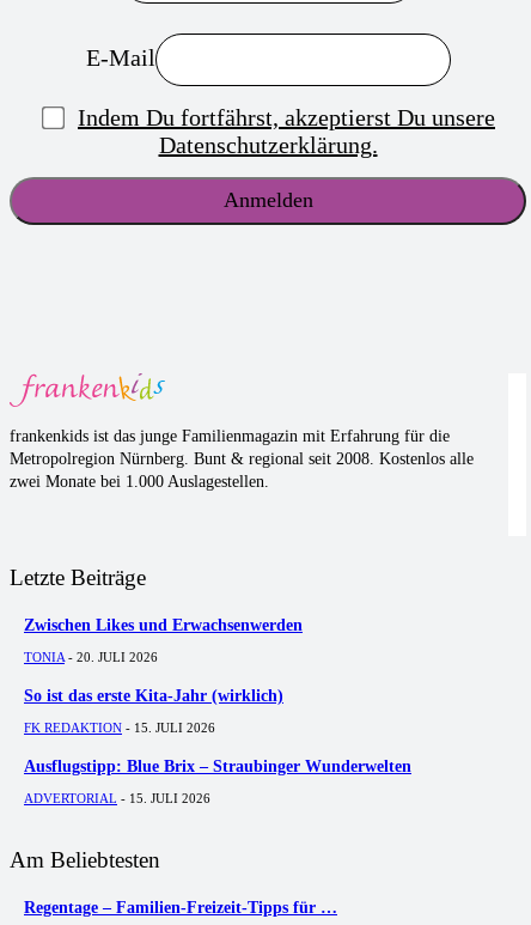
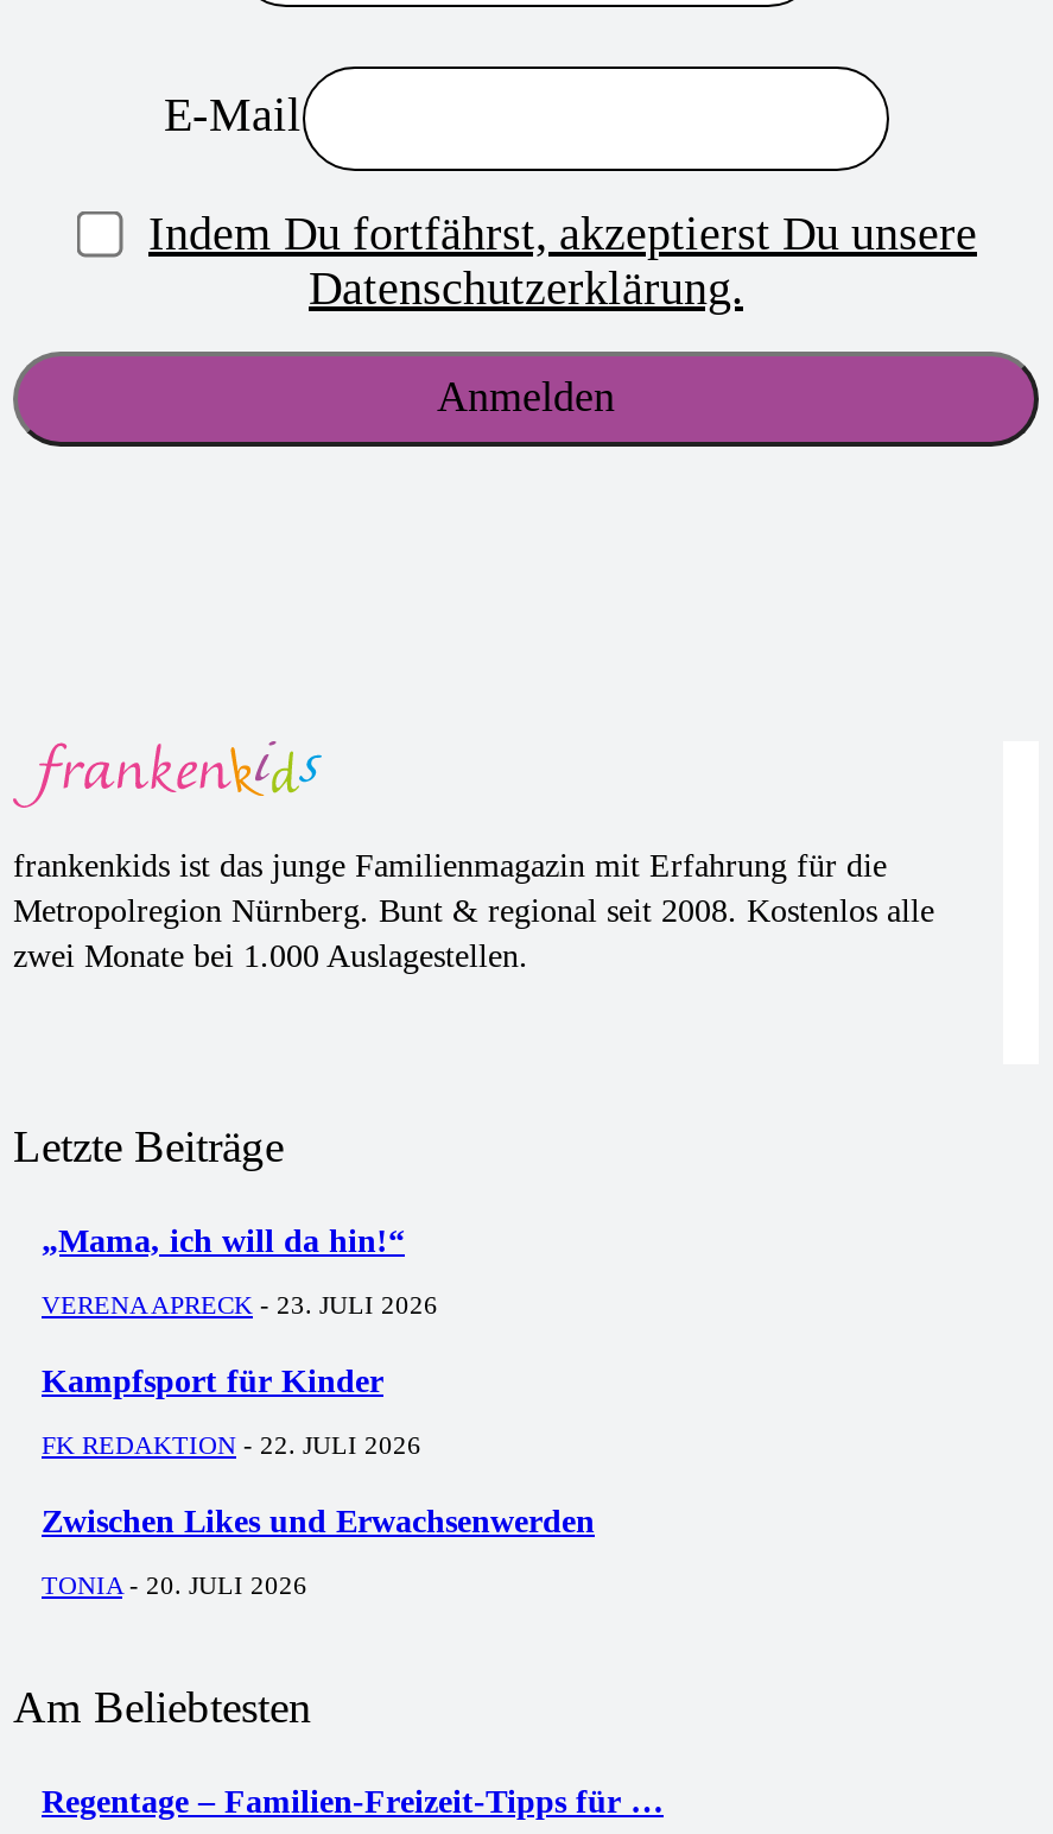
none -> [42,1224,438,1459] „Mama, ich will da hin!“ | VERENA APRECK - 23. JULI 2026 | Kampfsport für Kinder | FK REDAKTION - 22. JULI 2026
moved [24,617,303,664] -> [42,1504,595,1600]: Zwischen Likes und Erwachsenwerden | TONIA - 20. JULI 2026
[24,687,411,806] So ist das erste Kita-Jahr (wirklich) | FK REDAKTION - 15. JULI 2026 | Ausflugstipp: Blue Brix – Straubinger Wunderwelten | ADVERTORIAL - 15. JULI 2026 -> none

